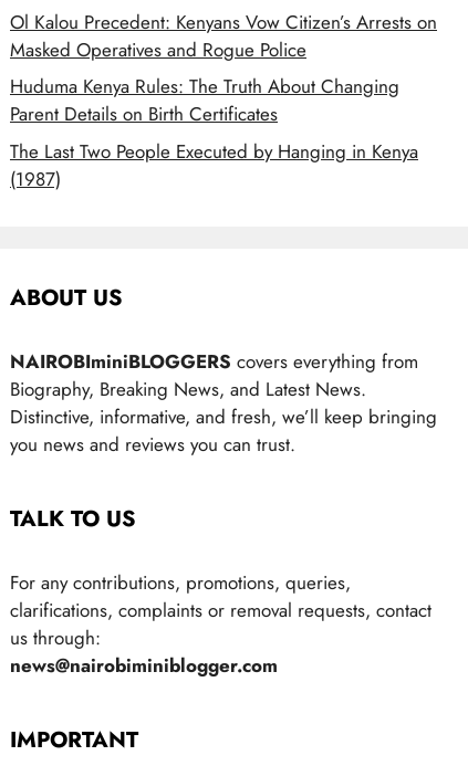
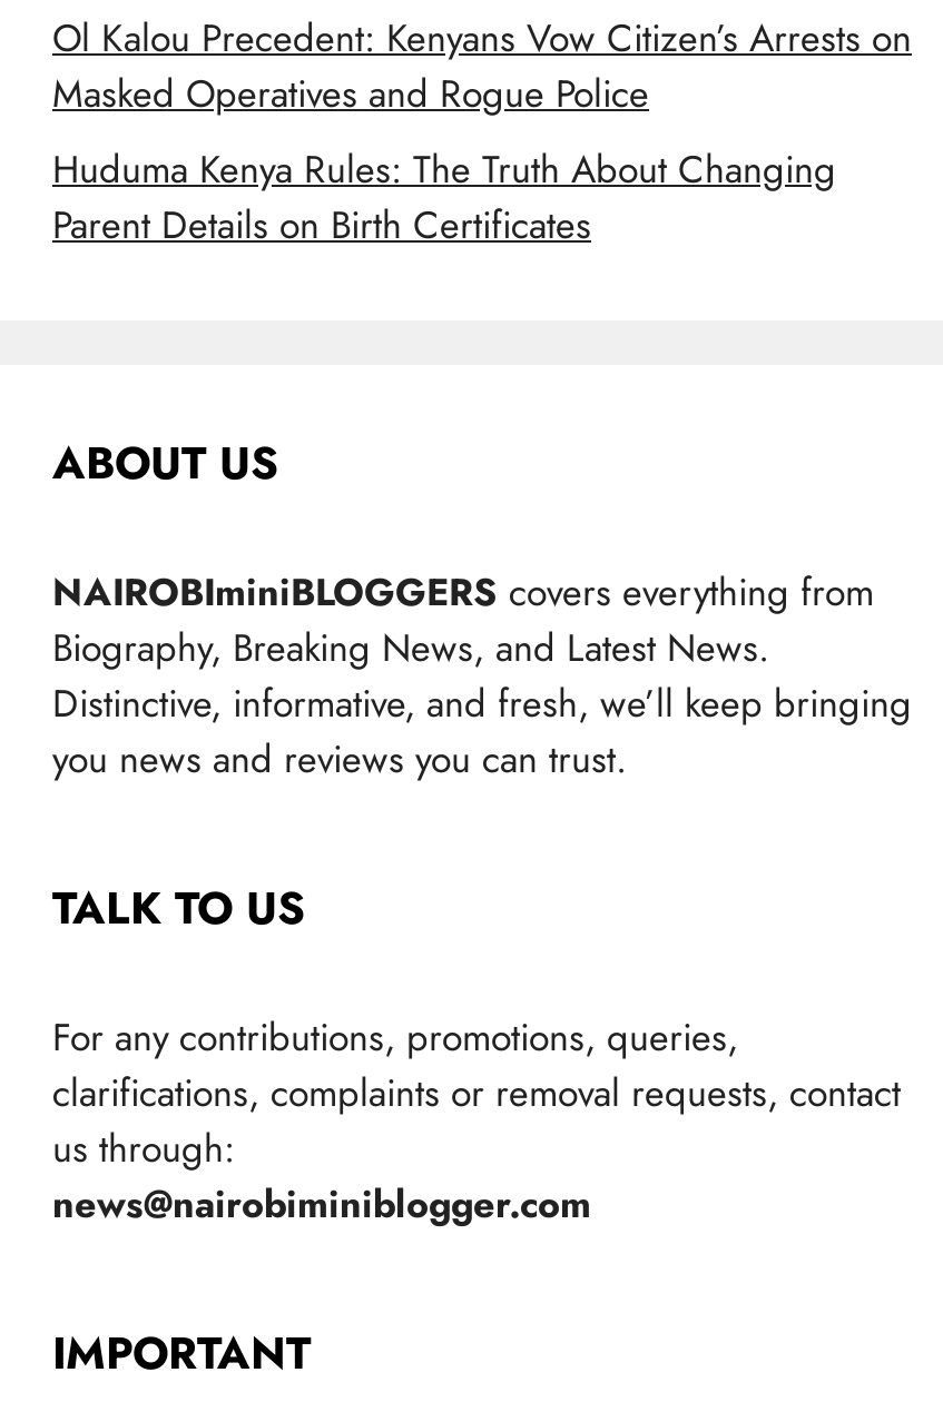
[10,138,418,192] The Last Two People Executed by Hanging in Kenya | (1987) -> none

